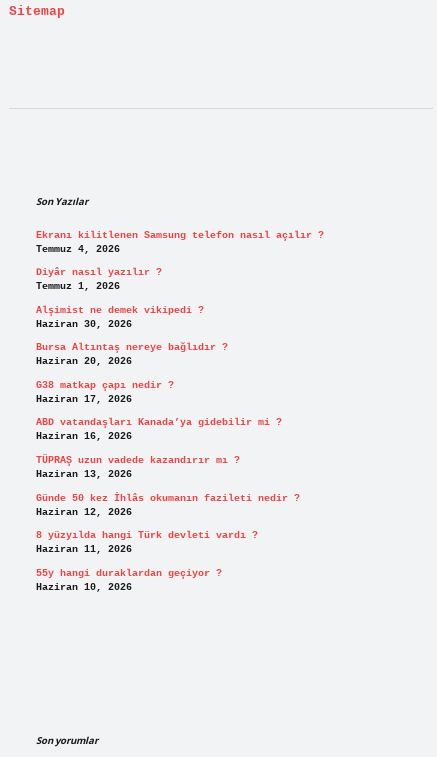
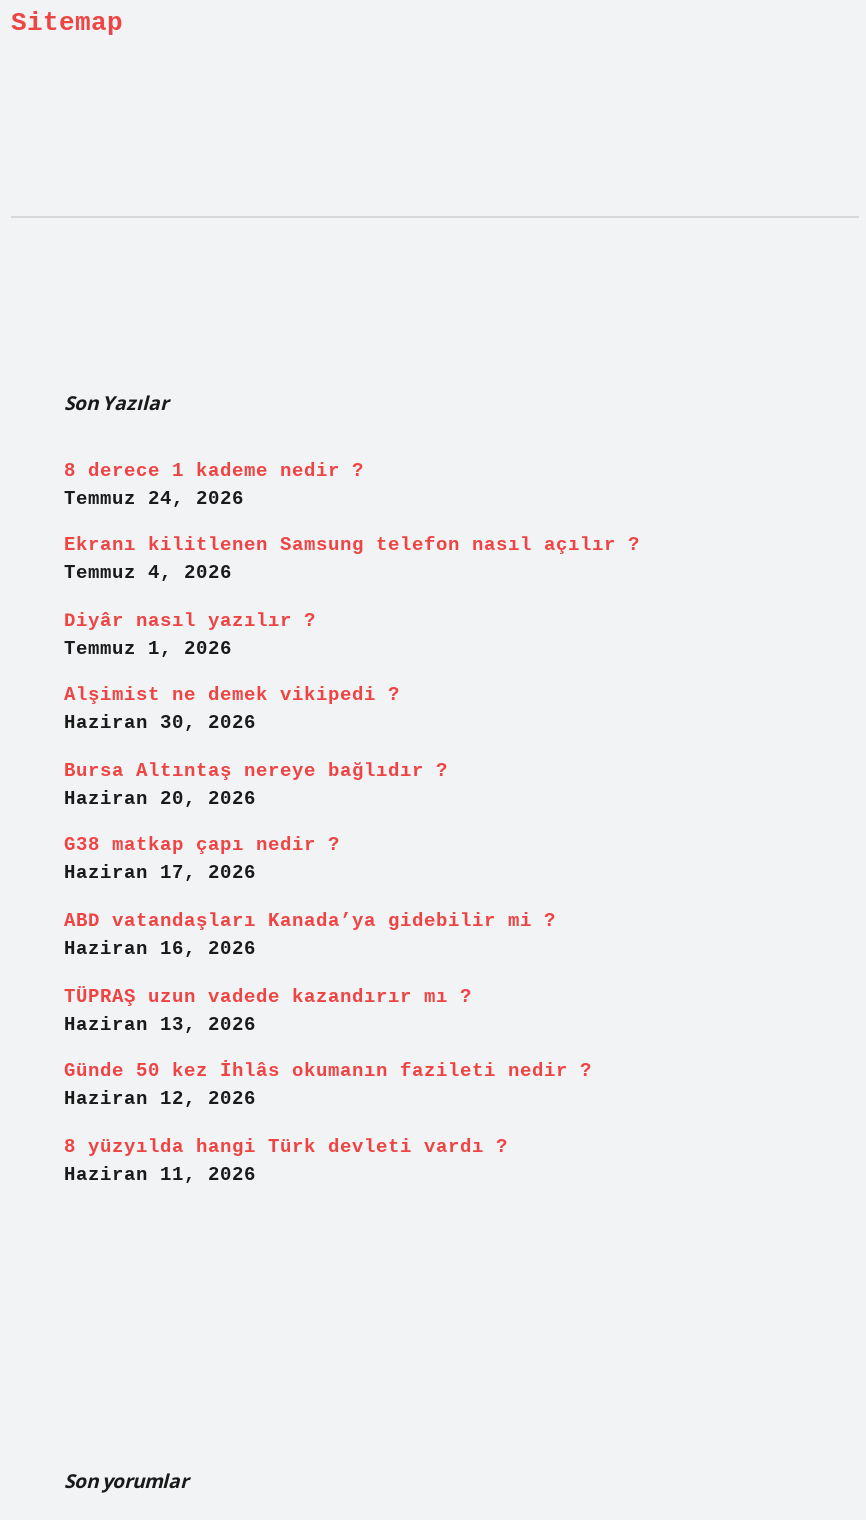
none -> [64,459,364,509] 8 derece 1 kademe nedir ? | Temmuz 24, 2026
moved [35,229,323,555] -> [64,534,640,1186]: Ekranı kilitlenen Samsung telefon nasıl açılır ? | Temmuz 4, 2026 | Diyâr nasıl yazılır ? | ... | 8 yüzyılda hangi Türk devleti vardı ? | Haziran 11, 2026
[35,568,221,593] 55y hangi duraklardan geçiyor ? | Haziran 10, 2026 -> none

